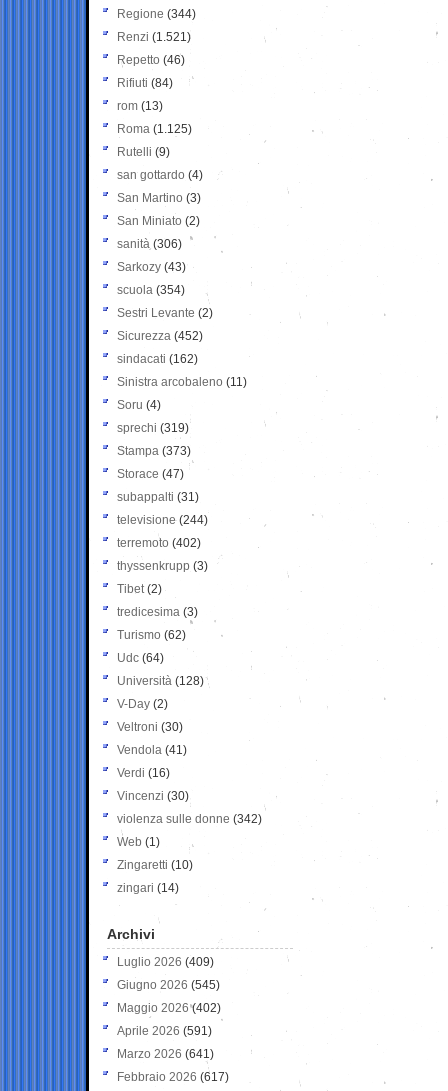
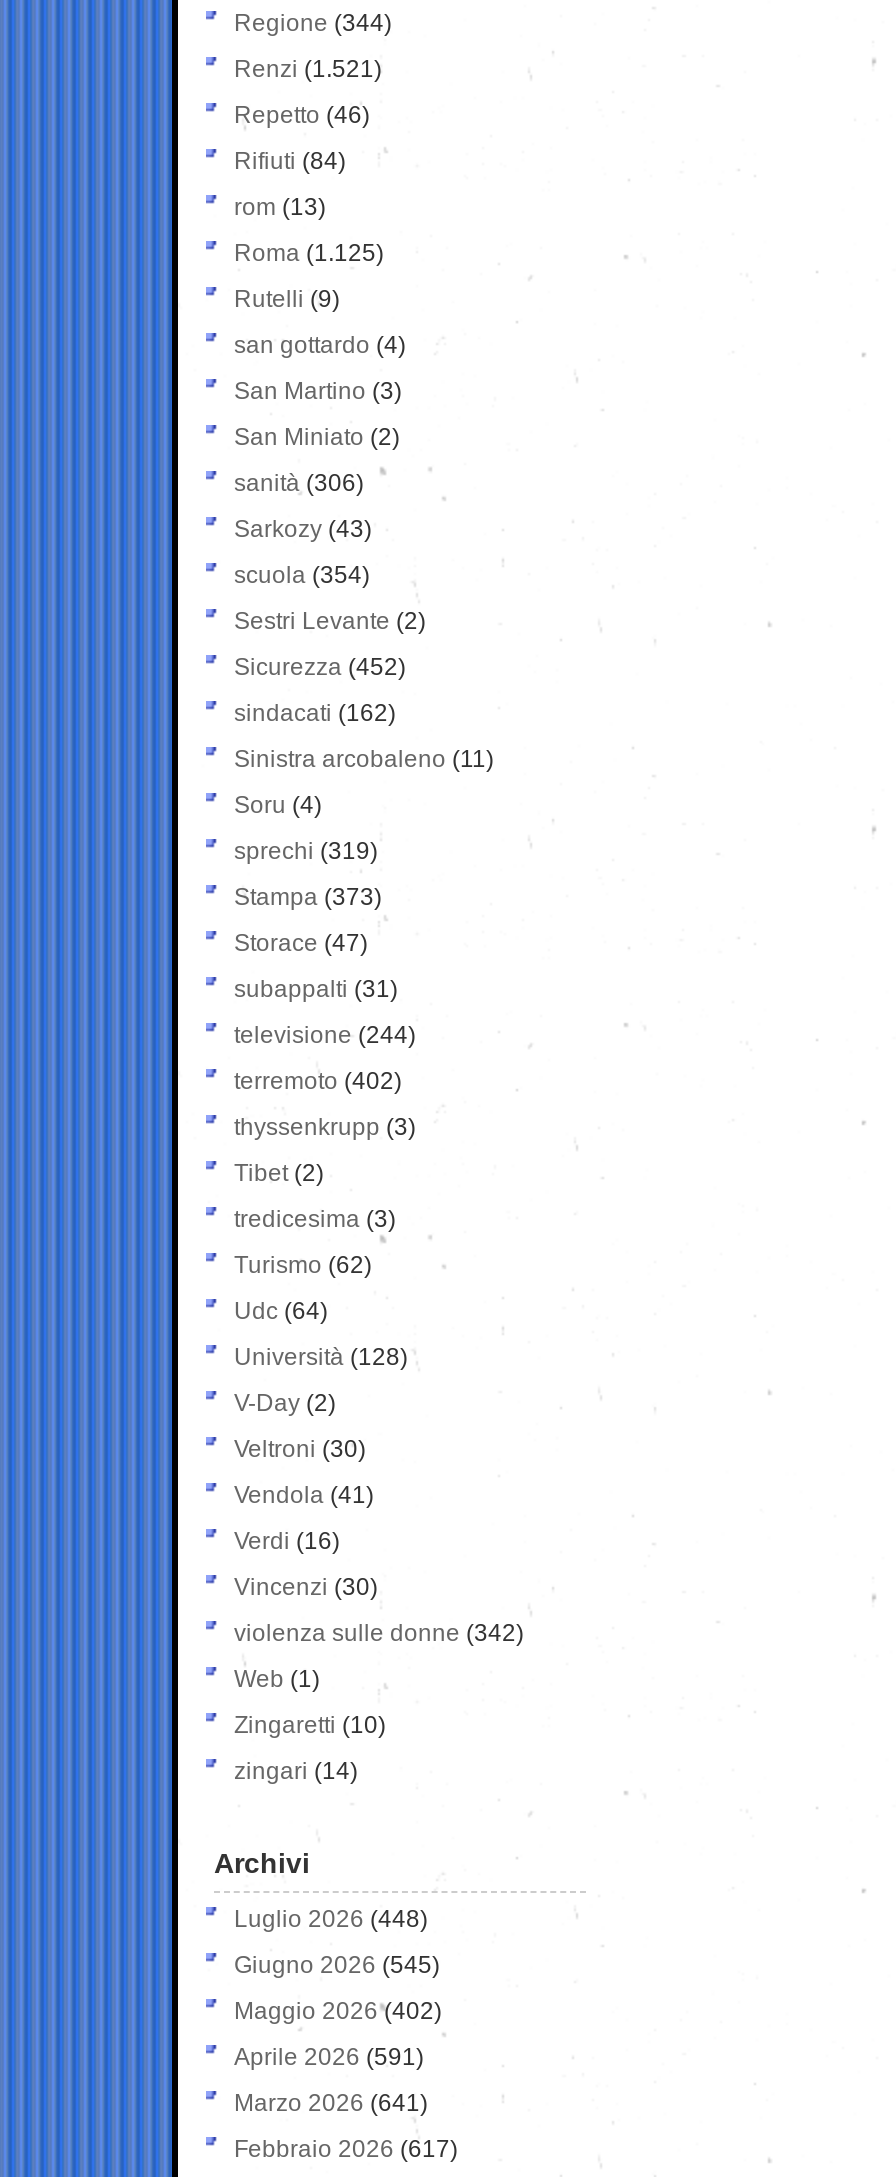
[117,955,214,969] Luglio 2026 (409) -> [234,1905,428,1933] Luglio 2026 (448)

